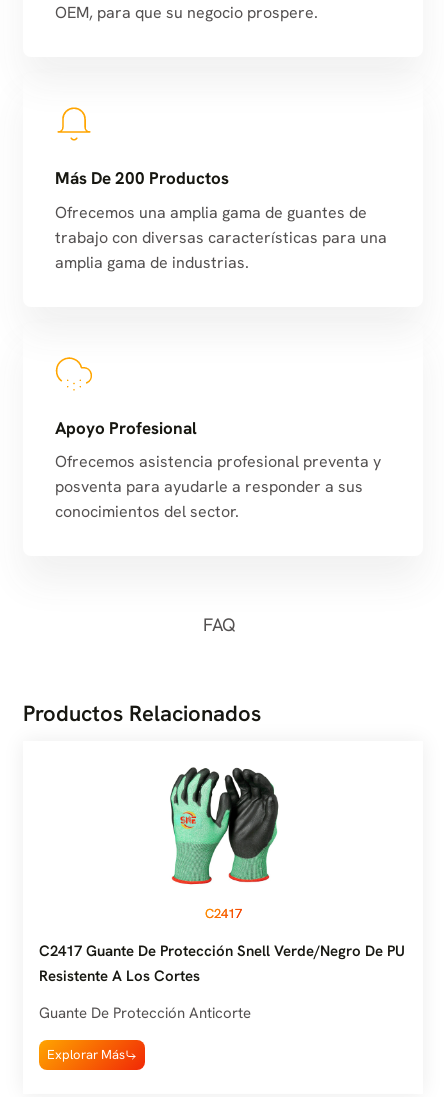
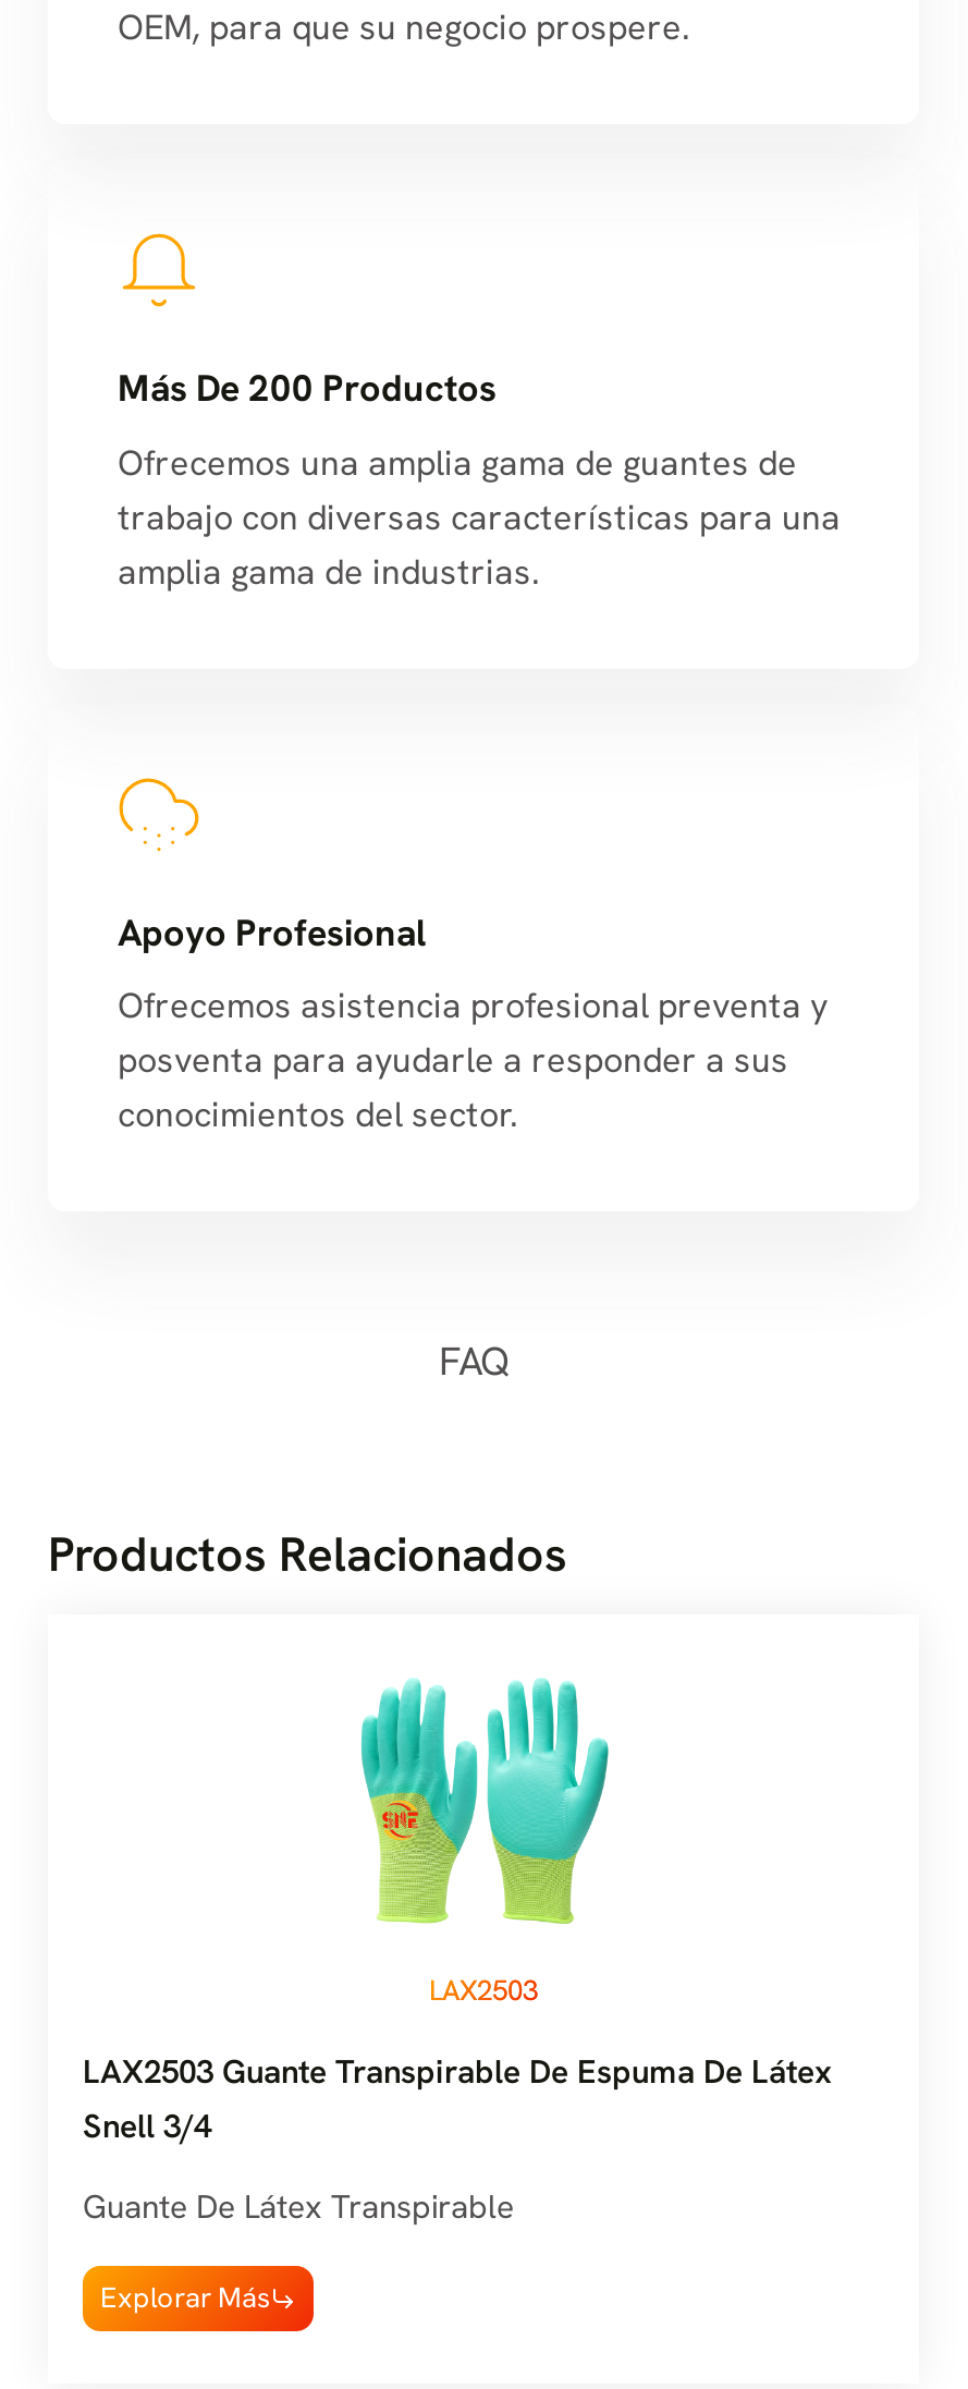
[167,766,280,922] [image] | C2417 -> [359,1671,612,2009] [image] | LAX2503
[39,941,405,986] C2417 Guante De Protección Snell Verde/negro De PU | Resistente A Los Cortes -> [83,2050,832,2148] LAX2503 Guante Transpirable De Espuma De Látex | Snell 3/4
[39,1003,251,1023] Guante De Protección Anticorte -> [83,2185,514,2229] Guante De Látex Transpirable

